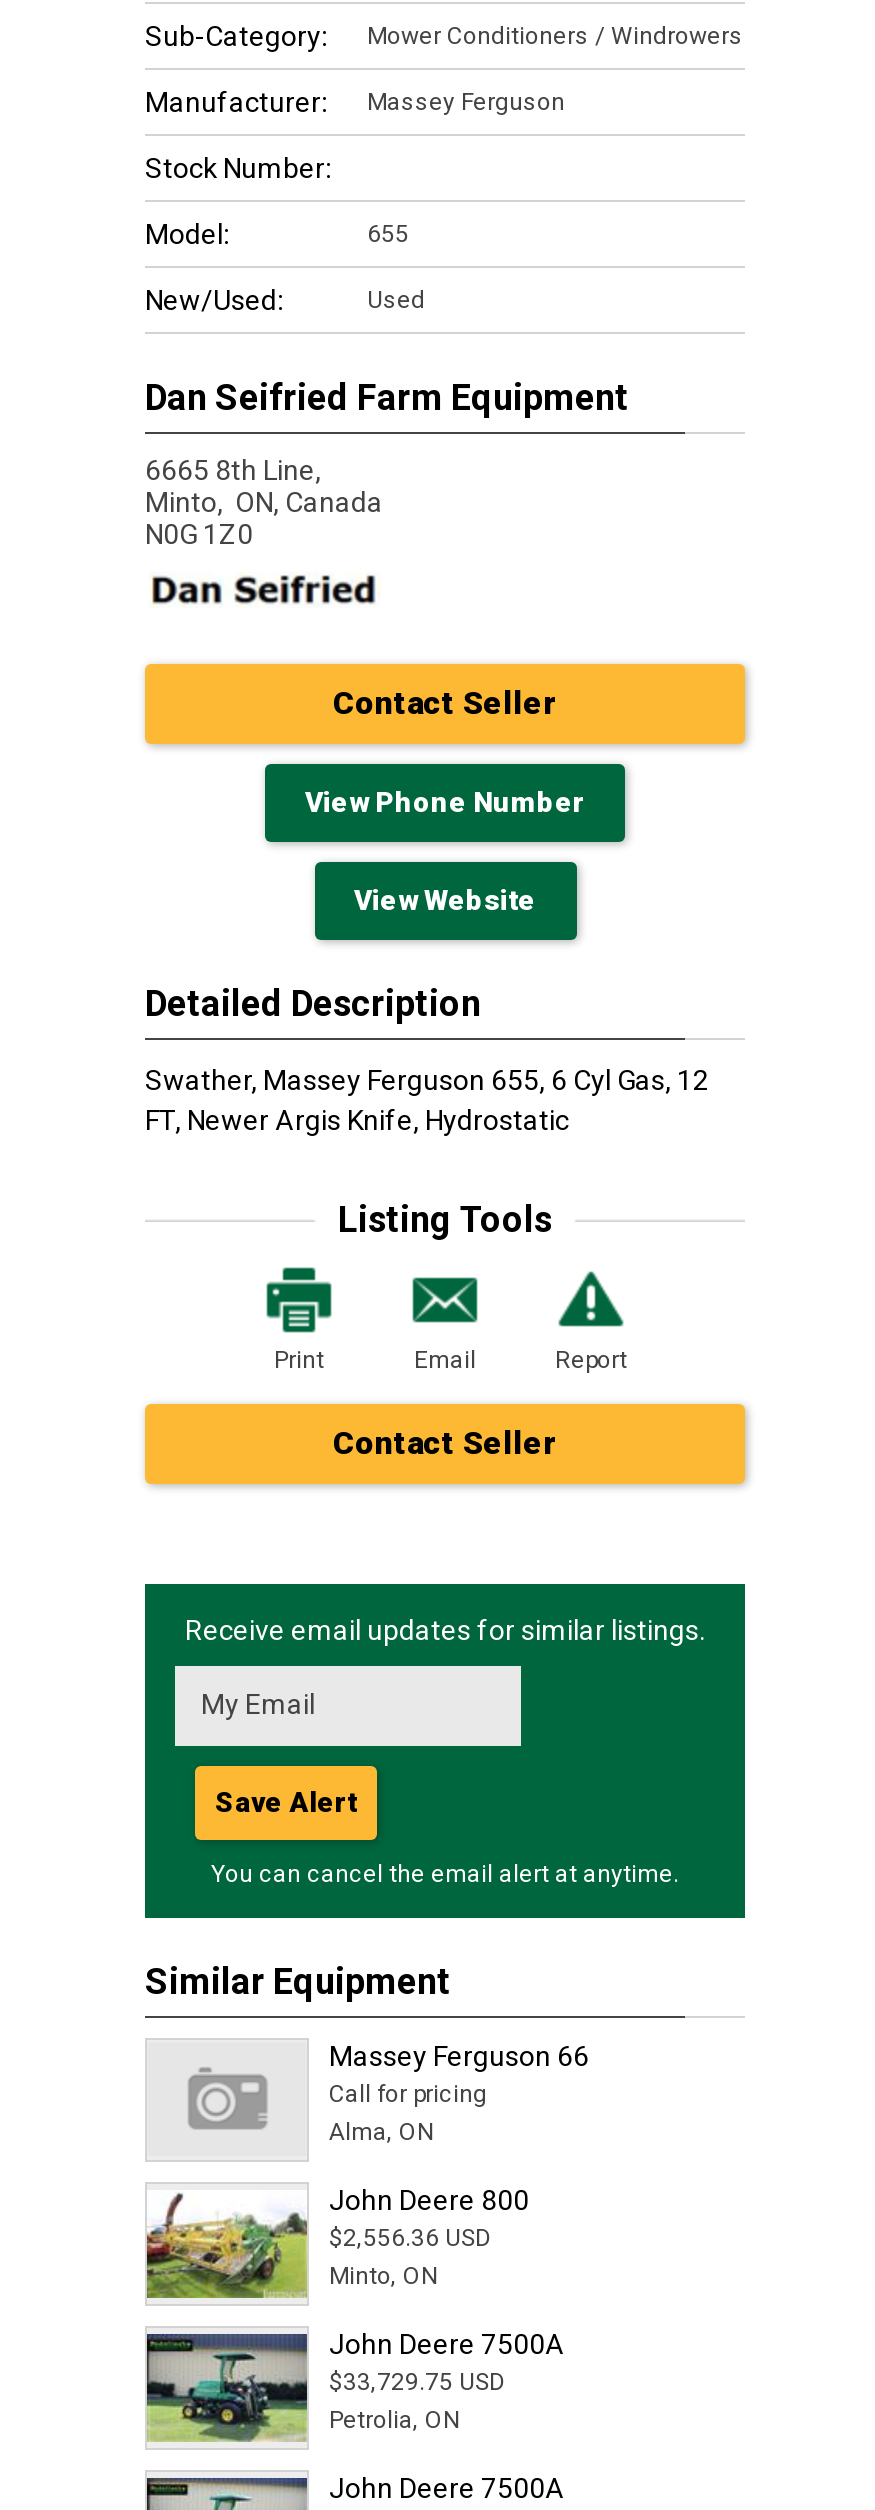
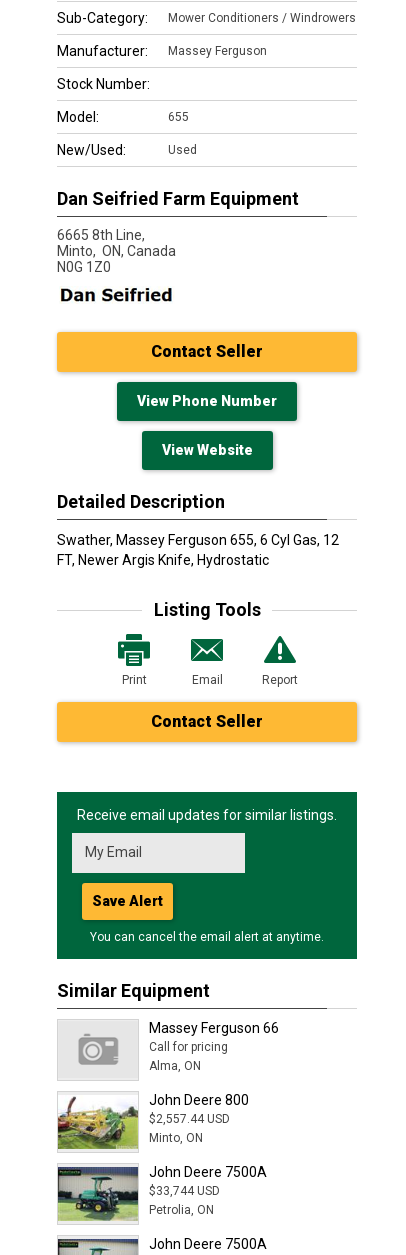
[329,2224,491,2252] $2,556.36 USD -> [149,1112,230,1126] $2,557.44 USD
[329,2368,505,2396] $33,729.75 USD -> [149,1184,220,1198] $33,744 USD

